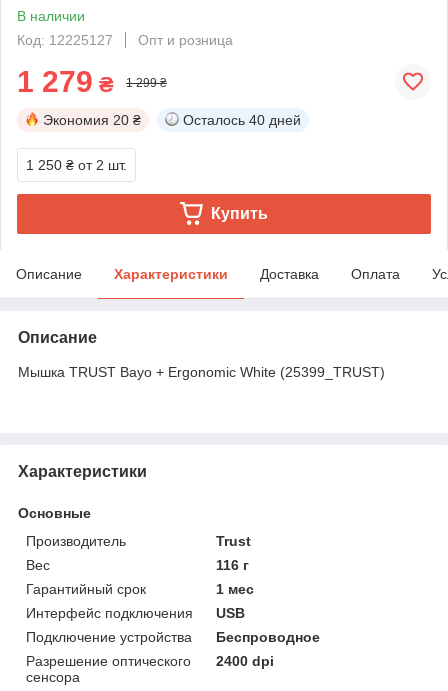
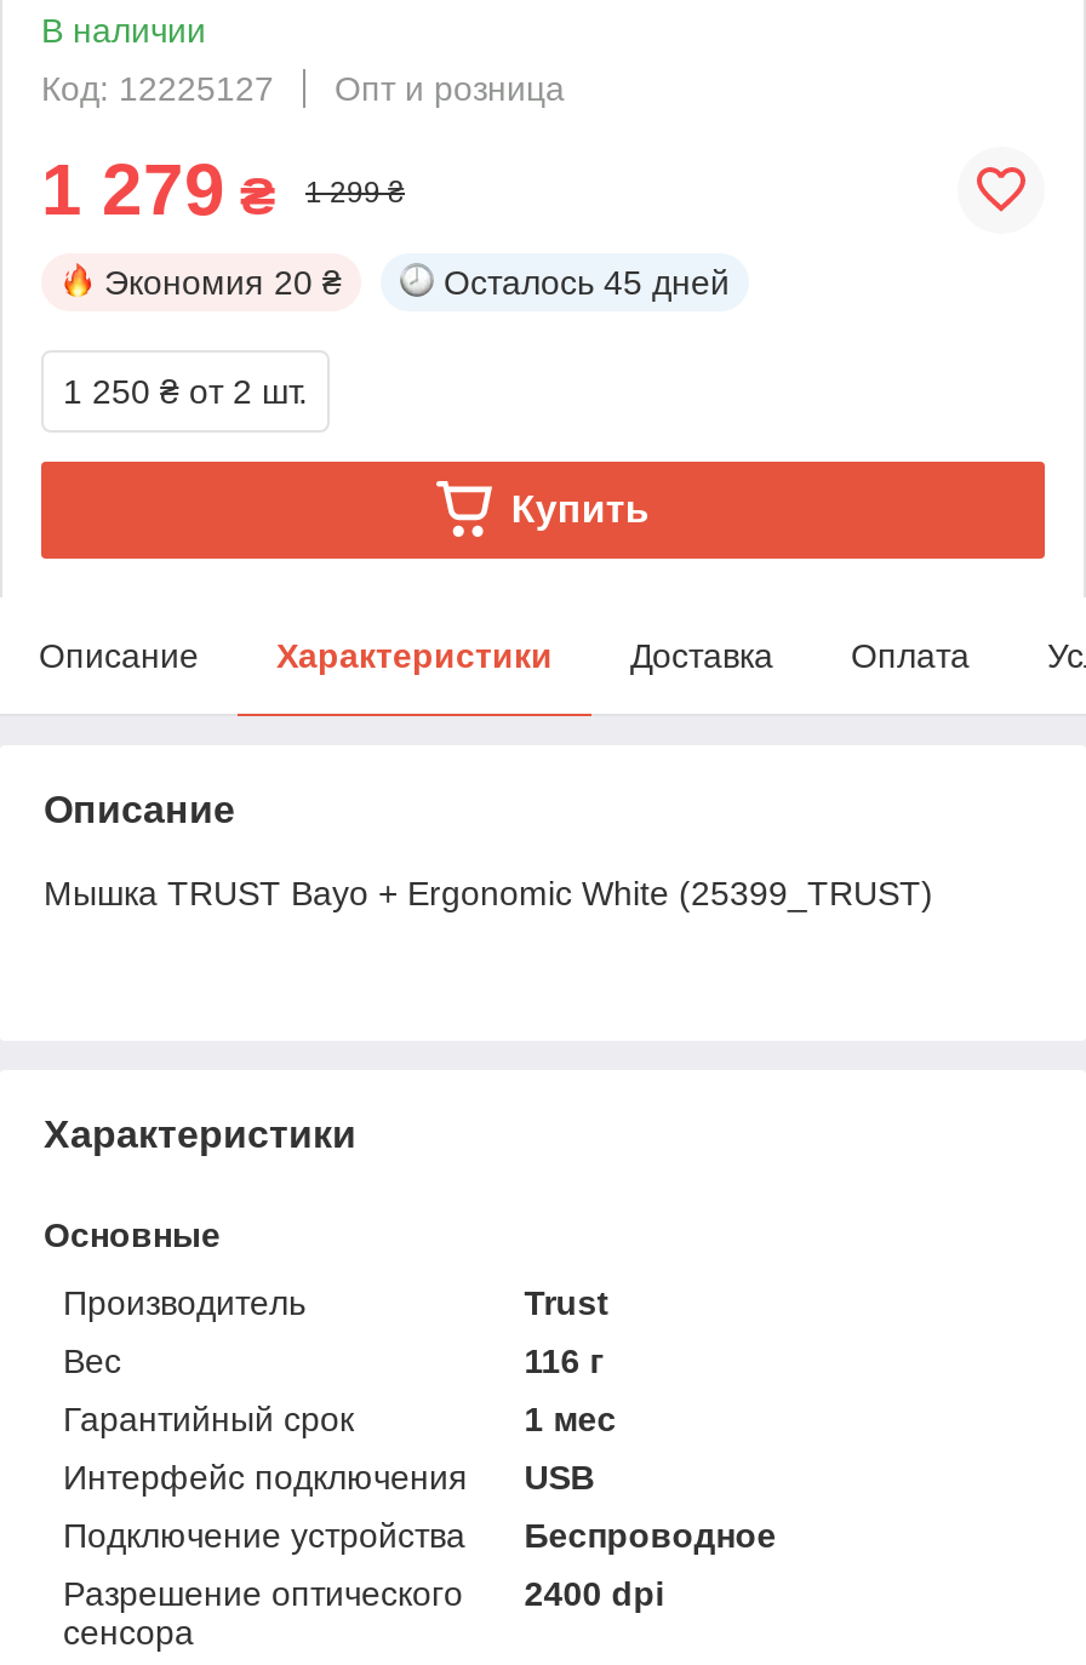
[183,112,301,128] Осталось 40 дней -> [444,262,730,301] Осталось 45 дней

